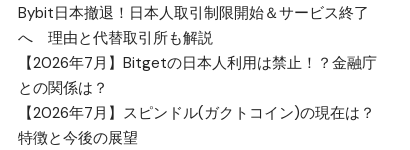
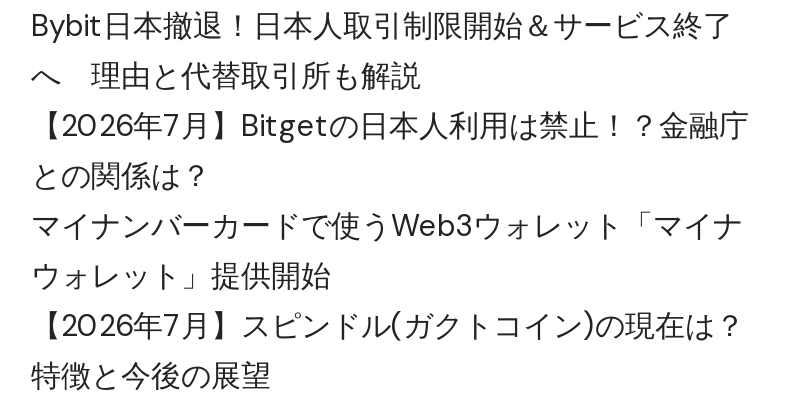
none -> [31,206,743,296] マイナンバーカードで使うWeb3ウォレット「マイナ | ウォレット」提供開始

